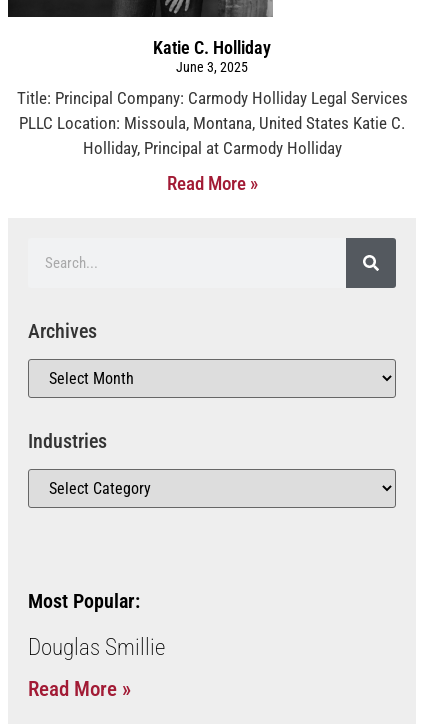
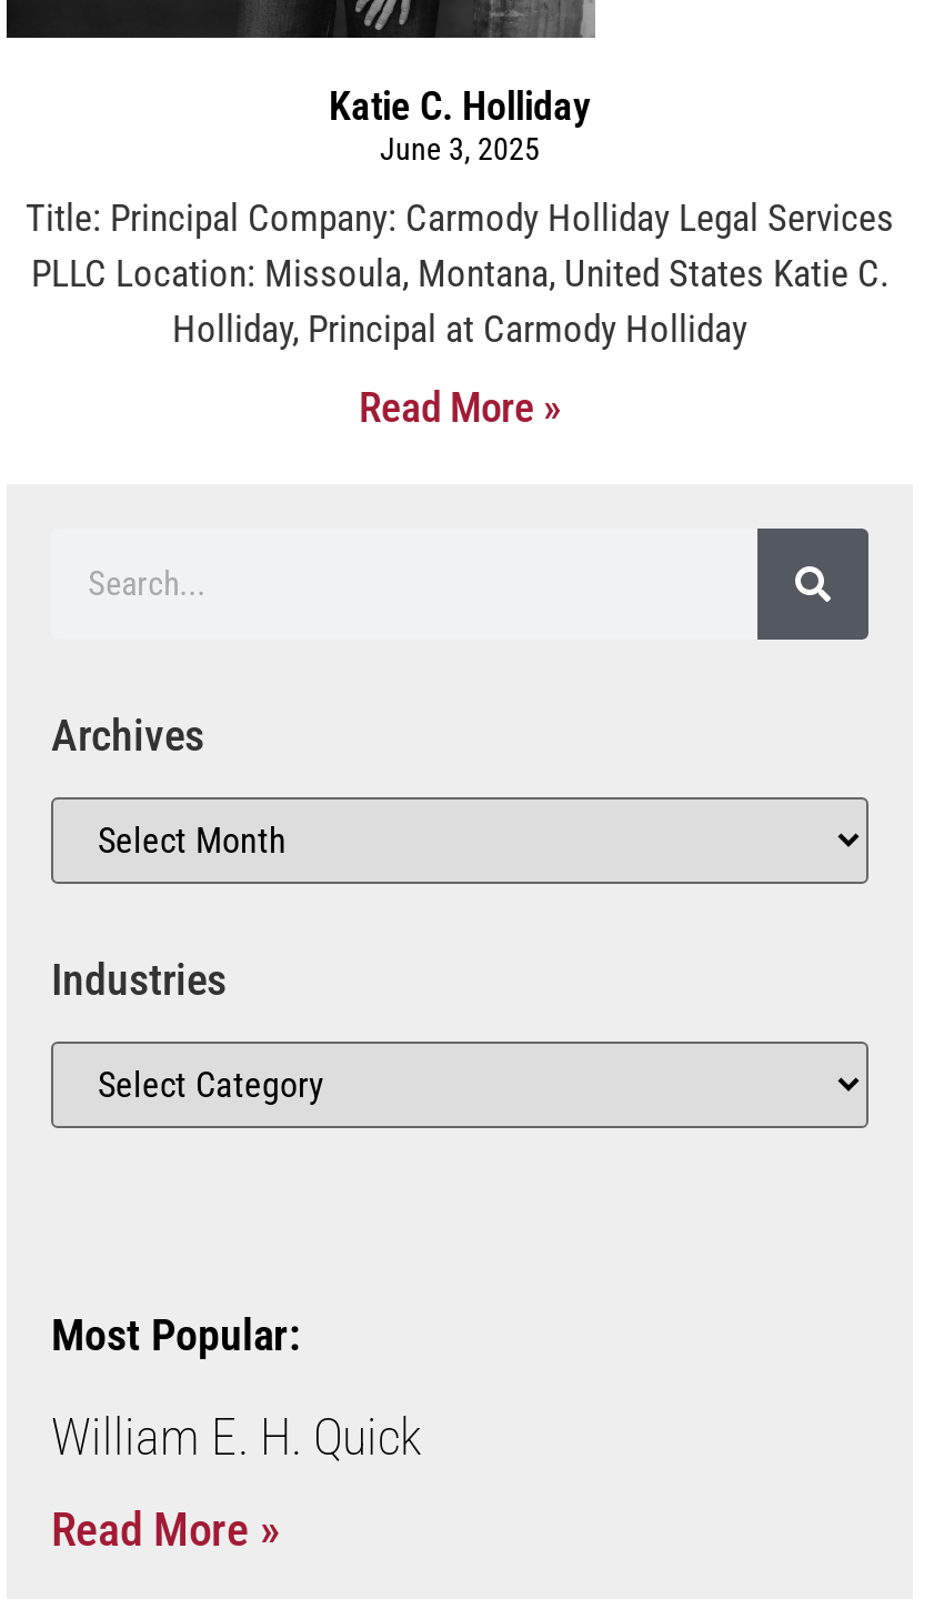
[28,634,165,661] Douglas Smillie -> [51,1408,422,1468] William E. H. Quick

